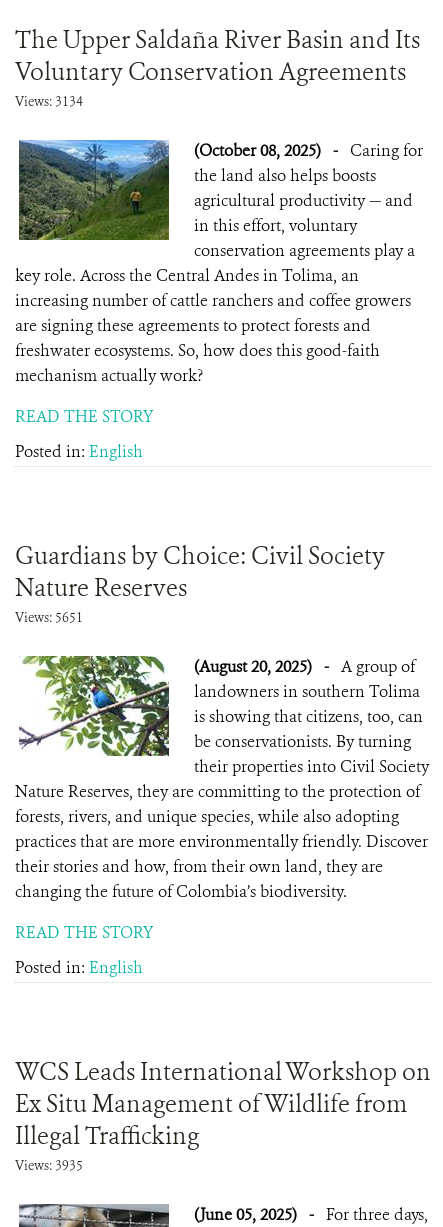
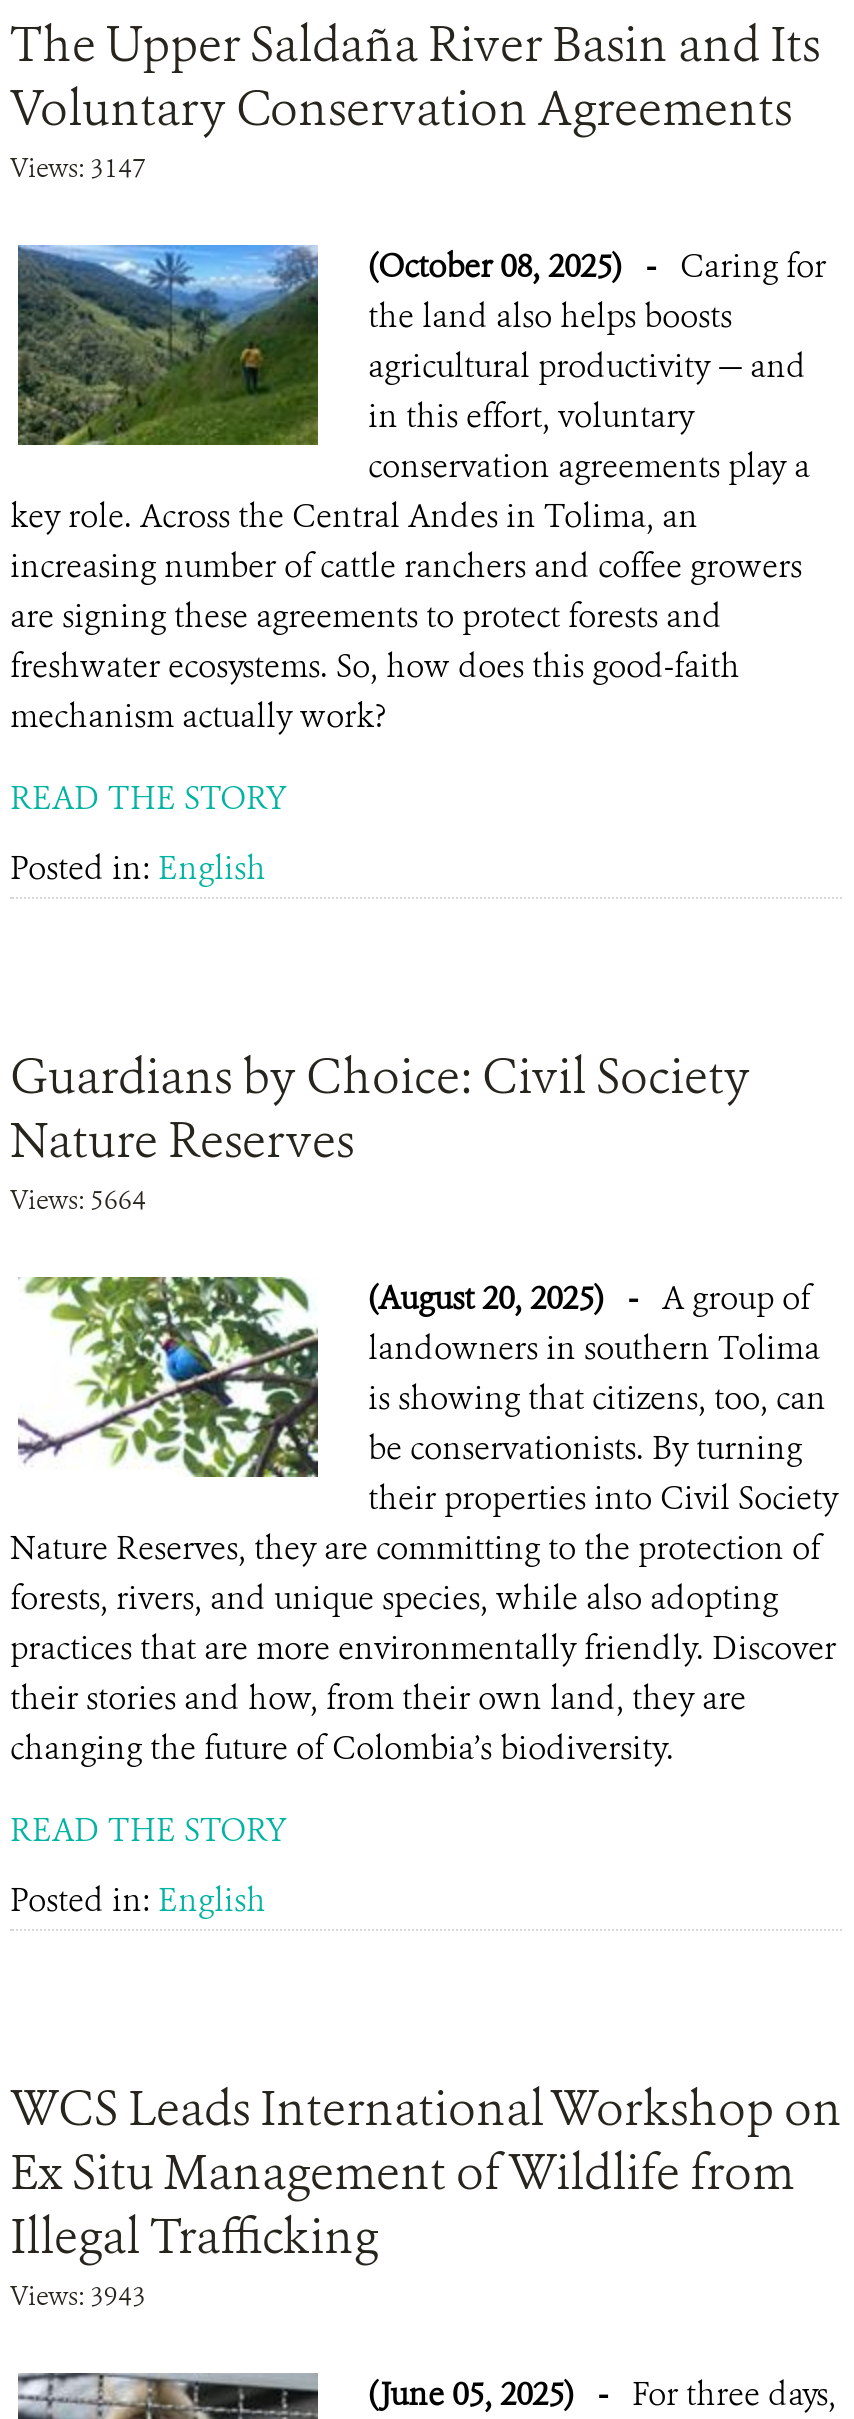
[15,93,83,110] Views: 3134 -> [10,151,146,185] Views: 3147
[15,609,83,626] Views: 5651 -> [10,1183,146,1217] Views: 5664
[15,1157,83,1174] Views: 3935 -> [10,2279,146,2313] Views: 3943

